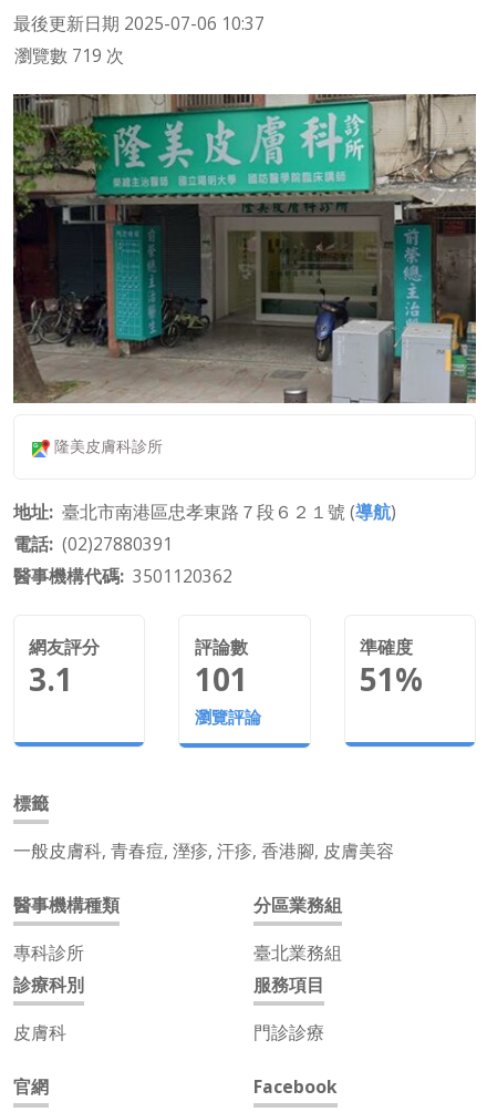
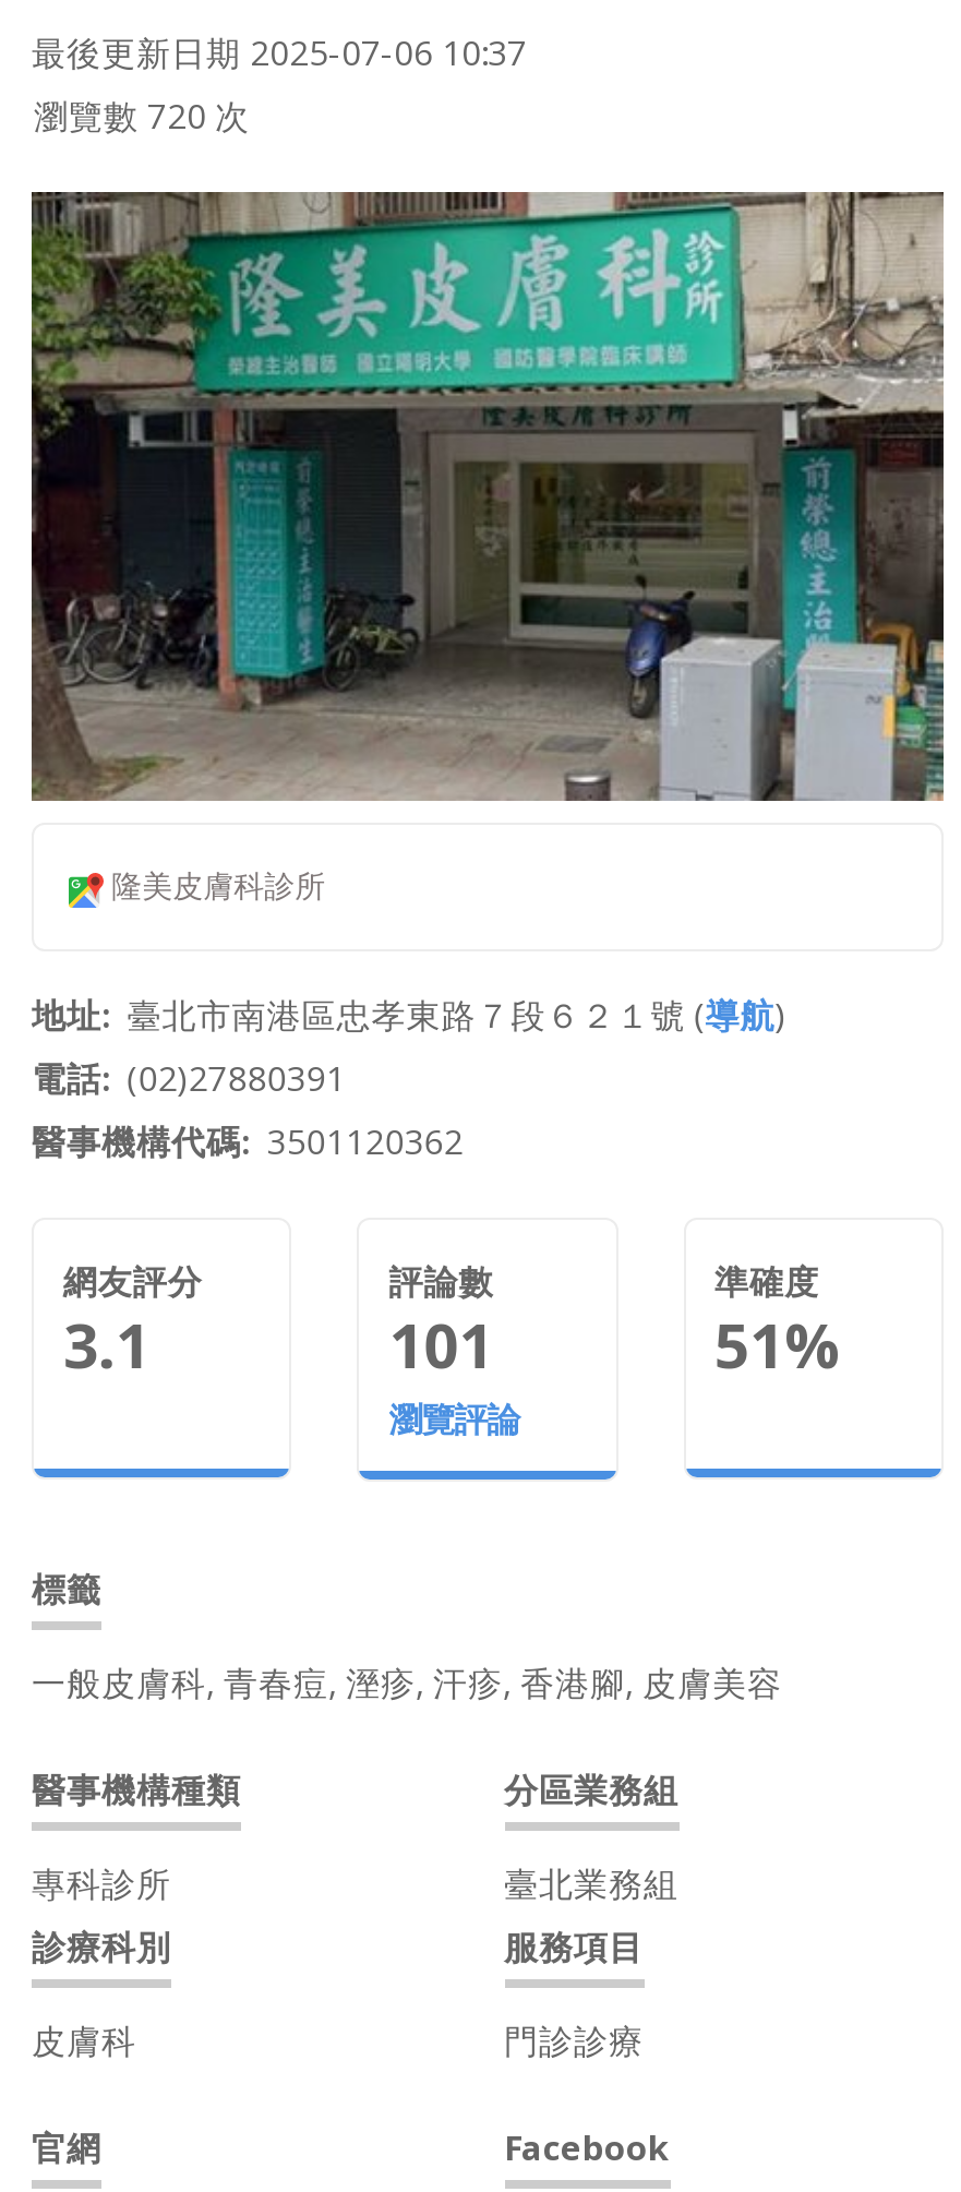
[14,43,124,67] 瀏覽數 719 次 -> [34,91,250,139] 瀏覽數 720 次

